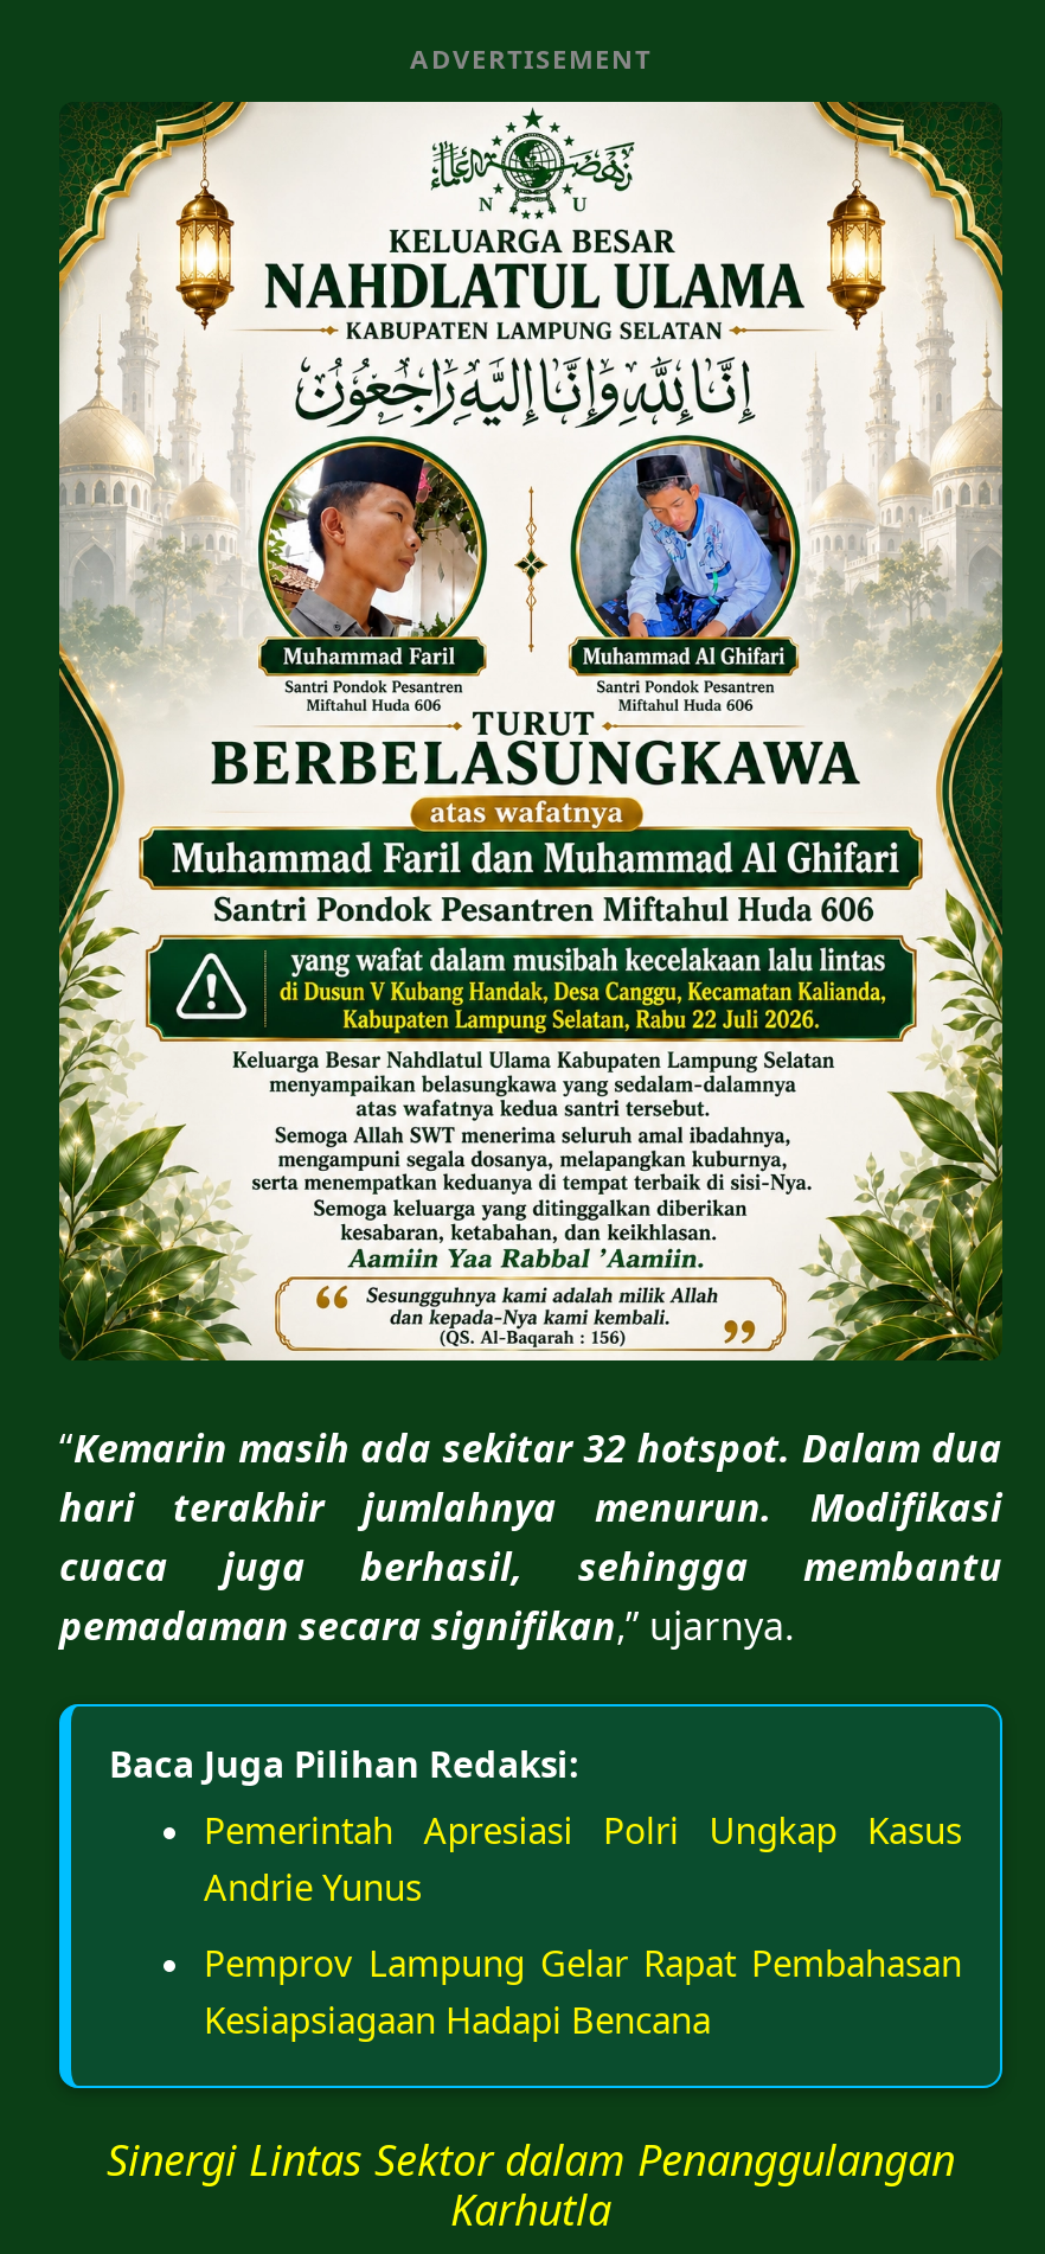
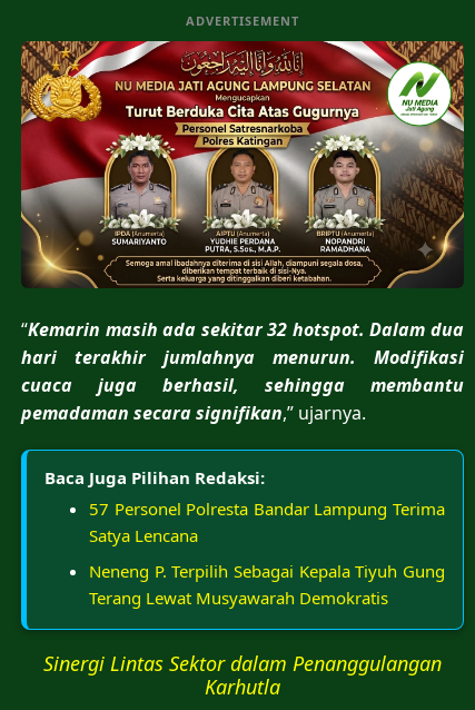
[57,100,1005,1365] [image] -> [20,40,465,290] [image]
[204,1805,962,1909] Pemerintah Apresiasi Polri Ungkap Kasus | Andrie Yunus -> [89,497,445,546] 57 Personel Polresta Bandar Lampung Terima | Satya Lencana
[204,1938,962,2042] Pemprov Lampung Gelar Rapat Pembahasan | Kesiapsiagaan Hadapi Bencana -> [89,560,445,609] Neneng P. Terpilih Sebagai Kepala Tiyuh Gung | Terang Lewat Musyawarah Demokratis

